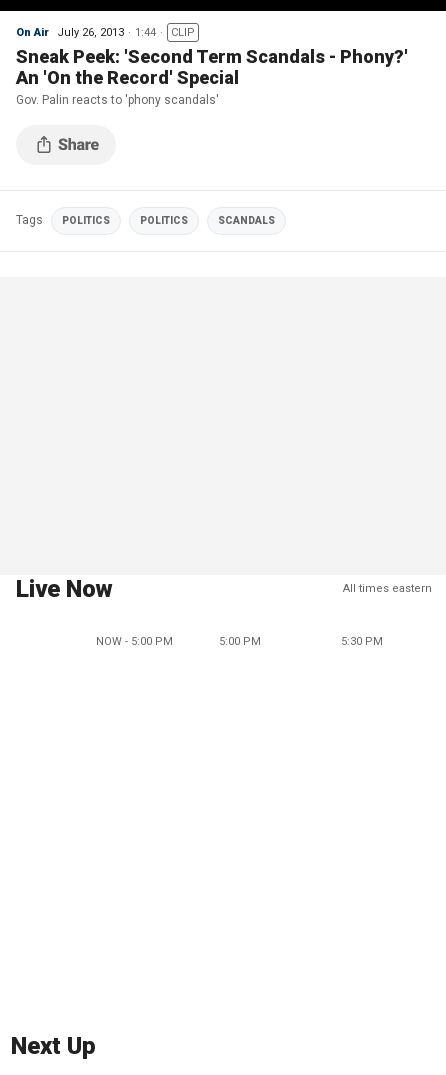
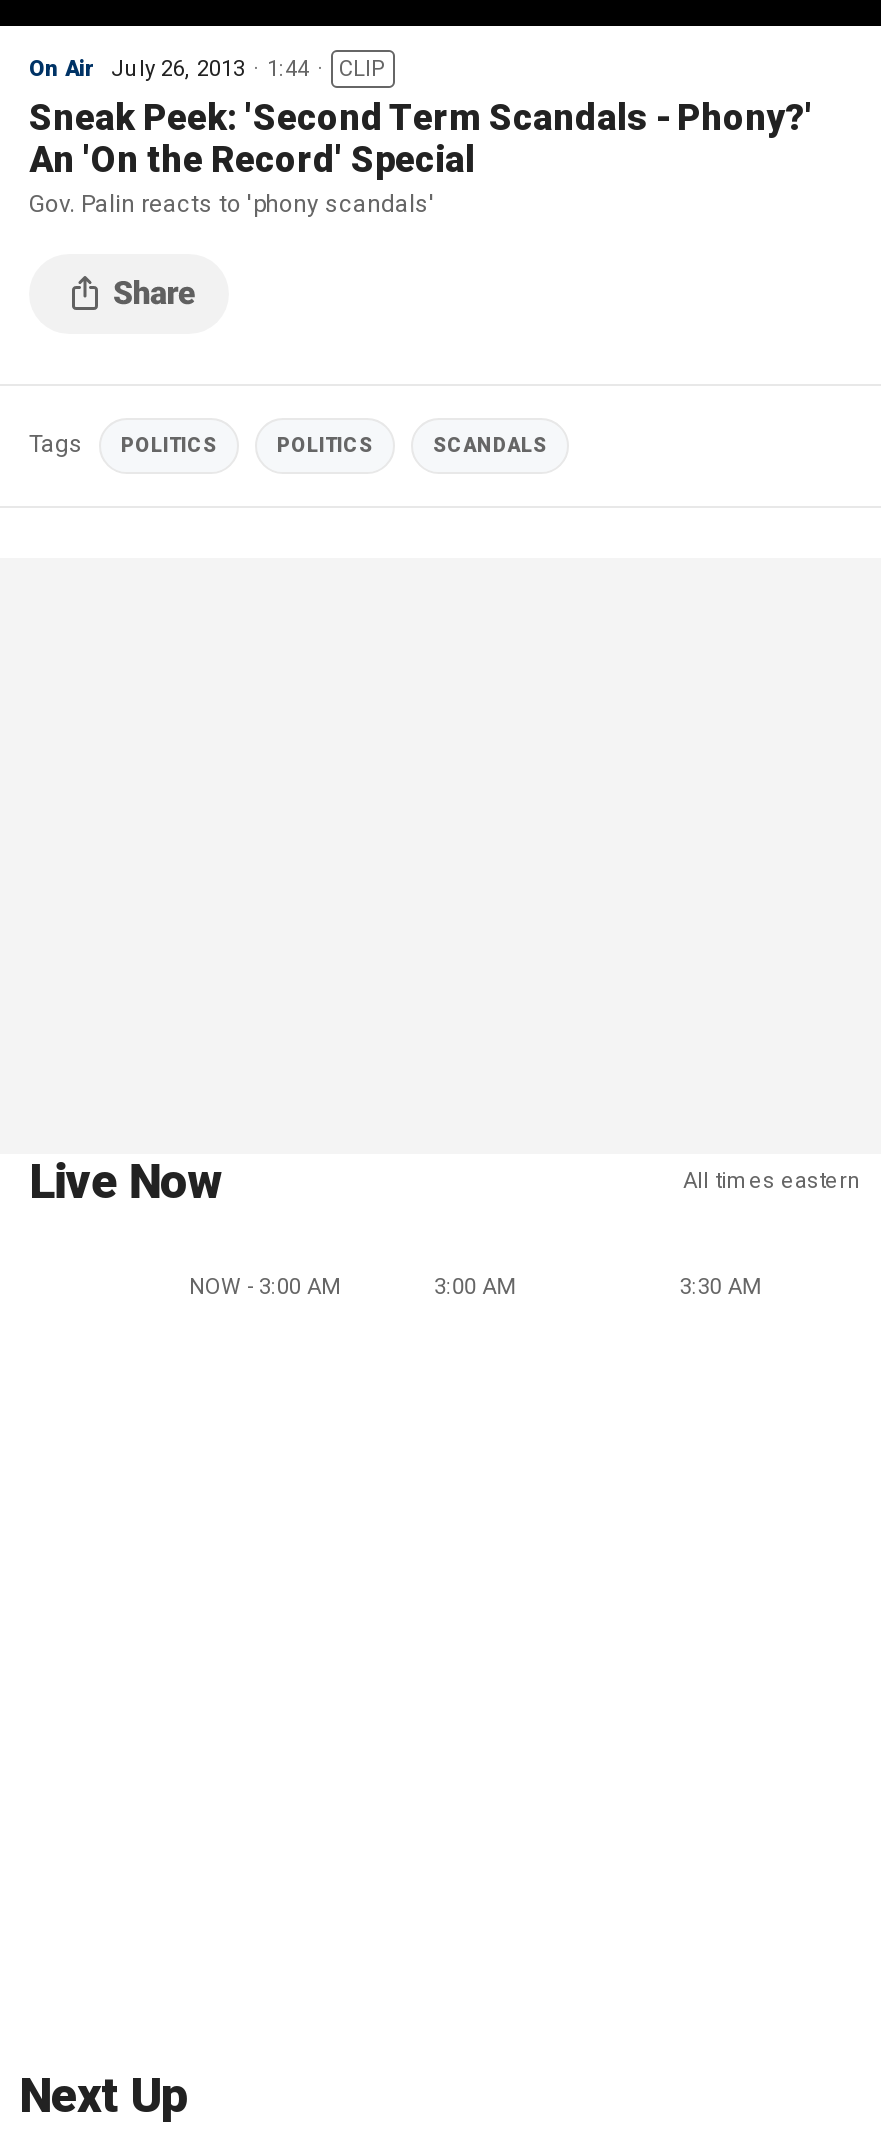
[96,635,383,648] NOW - 5:00 PM | 5:00 PM | 5:30 PM -> [189,1274,762,1300] NOW - 3:00 AM | 3:00 AM | 3:30 AM

